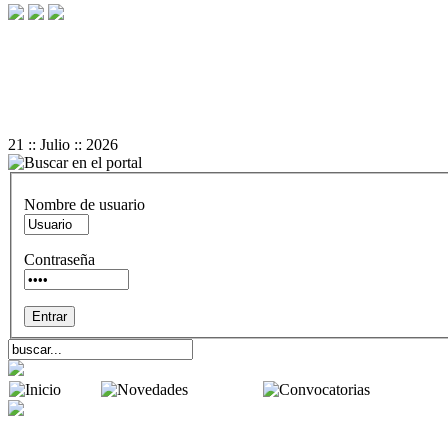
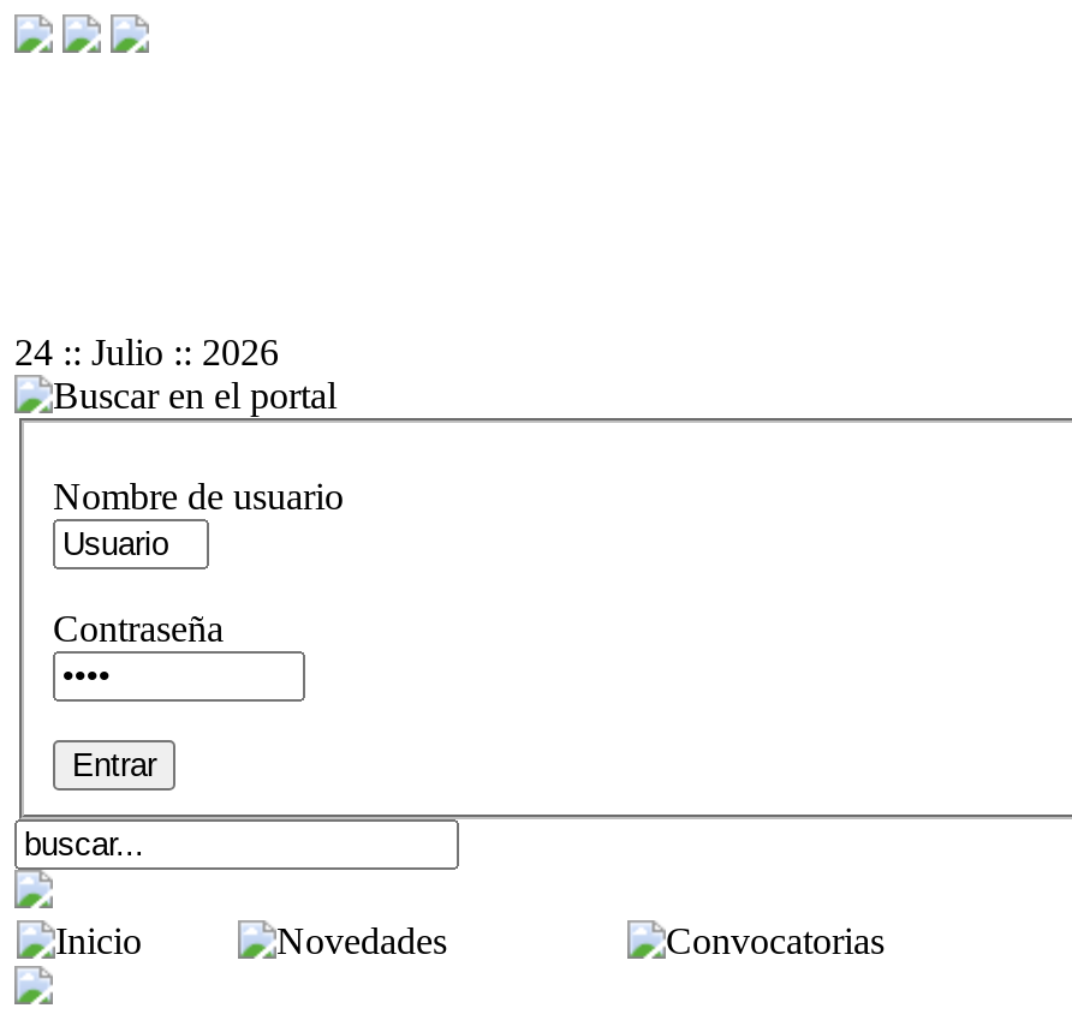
[8,136,118,153] 21 :: Julio :: 2026 -> [14,332,279,373] 24 :: Julio :: 2026

